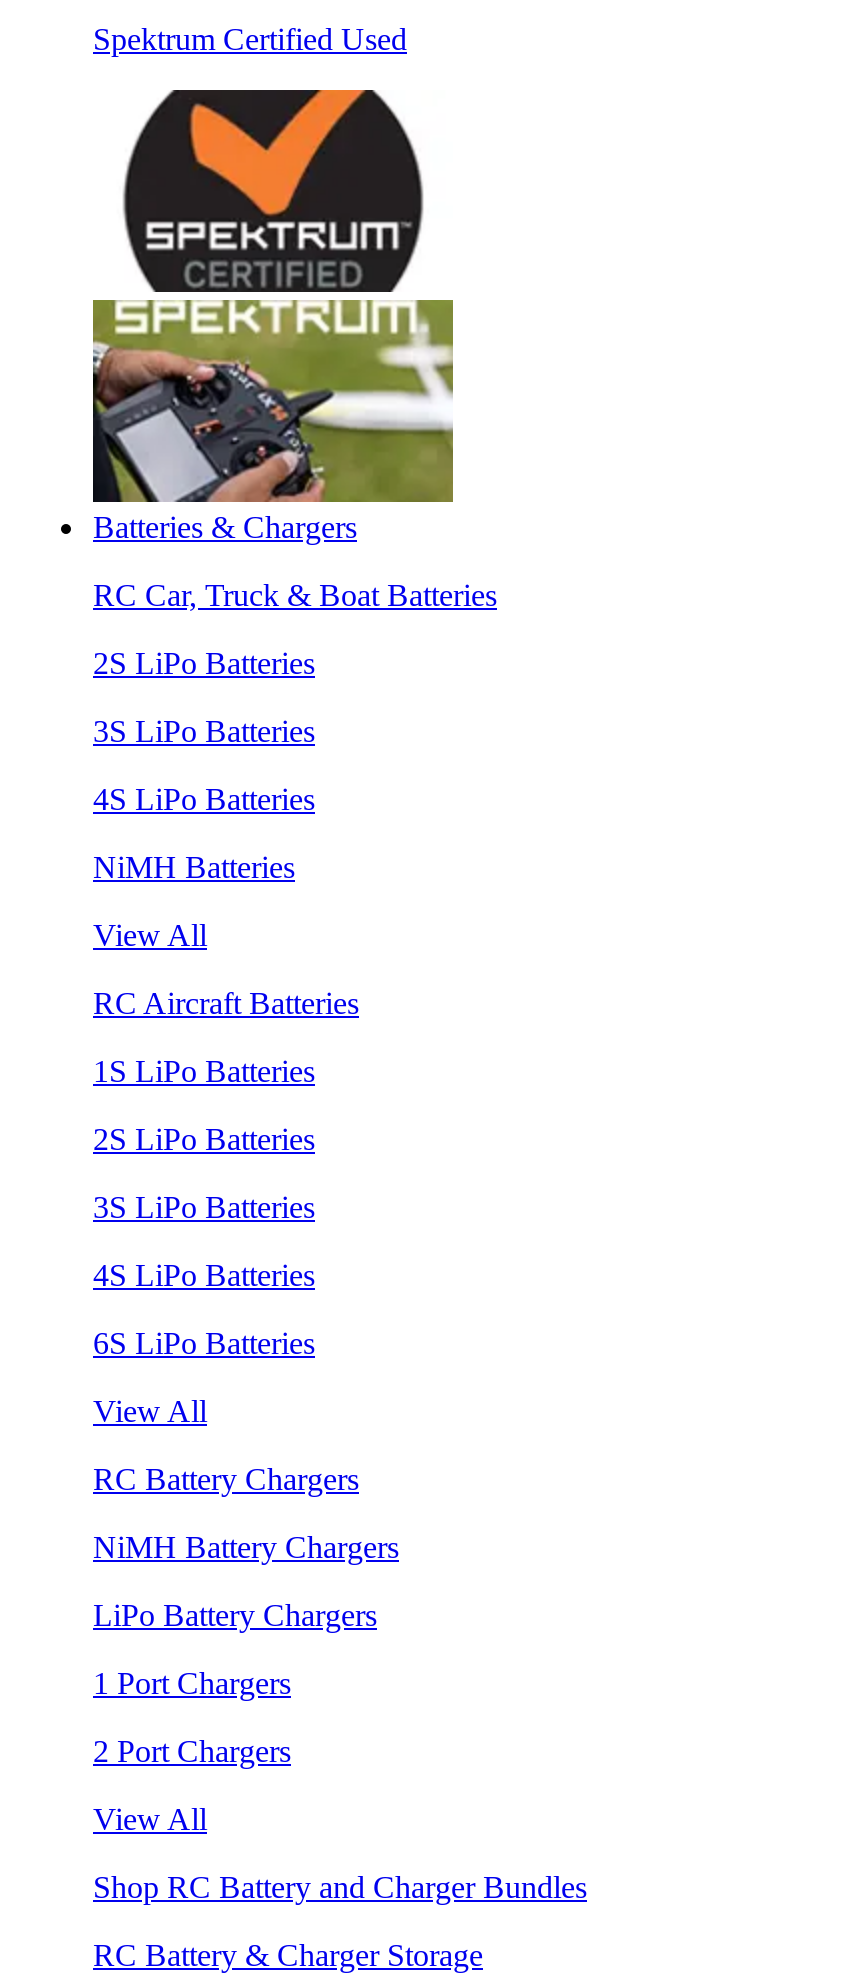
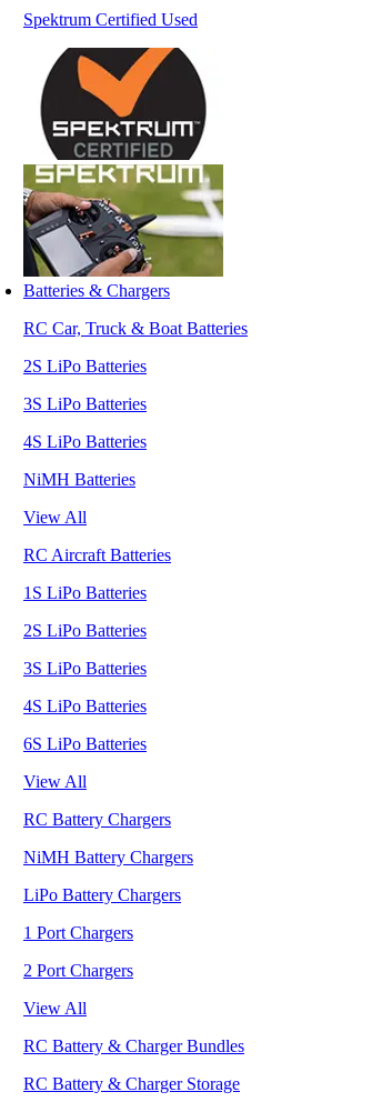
[93,1870,587,1904] Shop RC Battery and Charger Bundles -> [23,1036,244,1055] RC Battery & Charger Bundles

